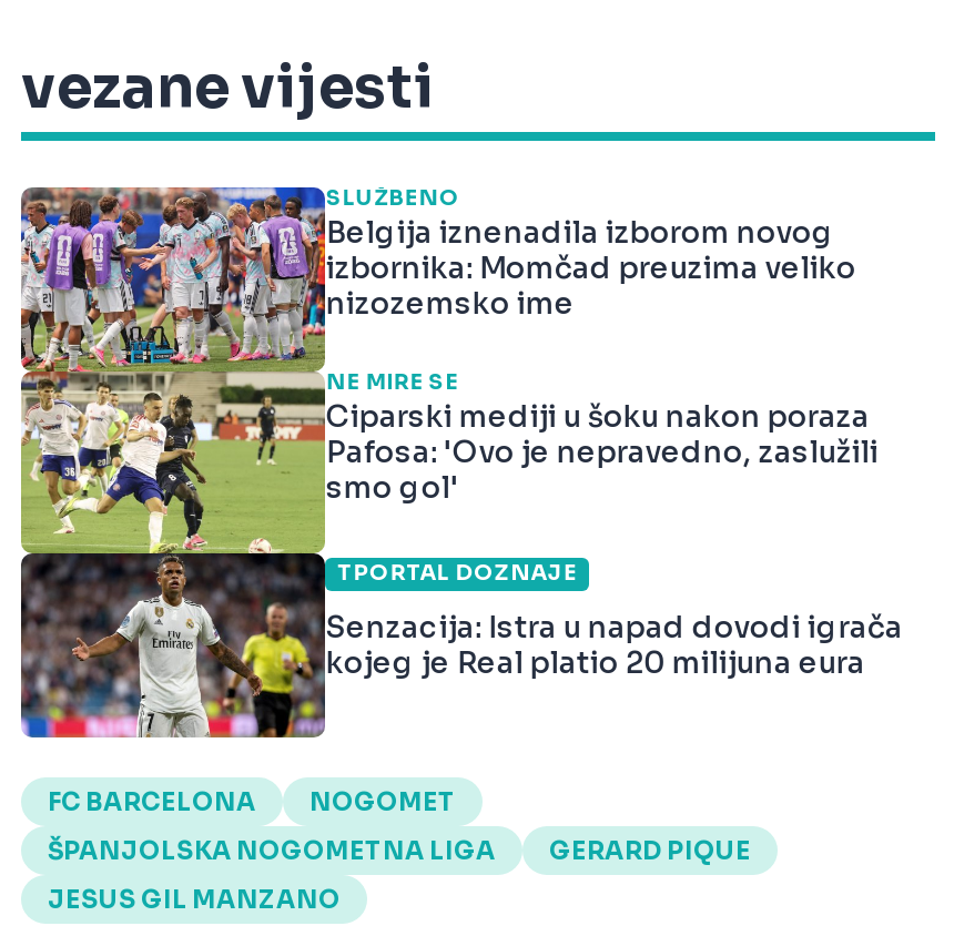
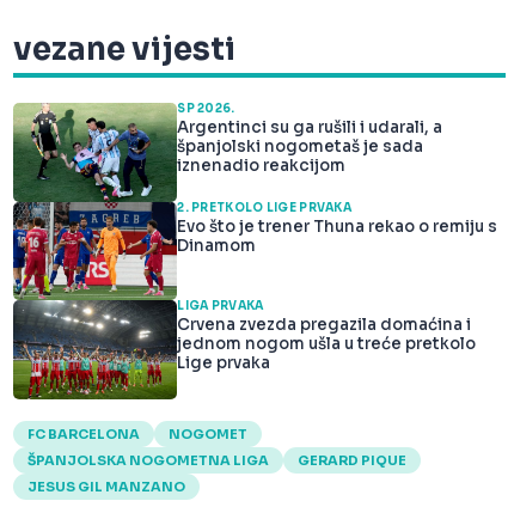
[19,185,903,740] [image] | SLUŽBENO | Belgija iznenadila izborom novog | izbornika: Momčad preuzima veliko | nizozemsko ime | NE MIRE SE | Ciparski mediji u šoku nakon poraza | Pafosa: 'Ovo je nepravedno, zaslužili | smo gol' | TPORTAL DOZNAJE | Senzacija: Istra u napad dovodi igrača | kojeg je Real platio 20 milijuna eura -> [12,102,498,401] [image] | SP 2026. | Argentinci su ga rušili i udarali, a | španjolski nogometaš je sada | iznenadio reakcijom | 2. PRETKOLO LIGE PRVAKA | Evo što je trener Thuna rekao o remiju s | Dinamom | LIGA PRVAKA | Crvena zvezda pregazila domaćina i | jednom nogom ušla u treće pretkolo | Lige prvaka

